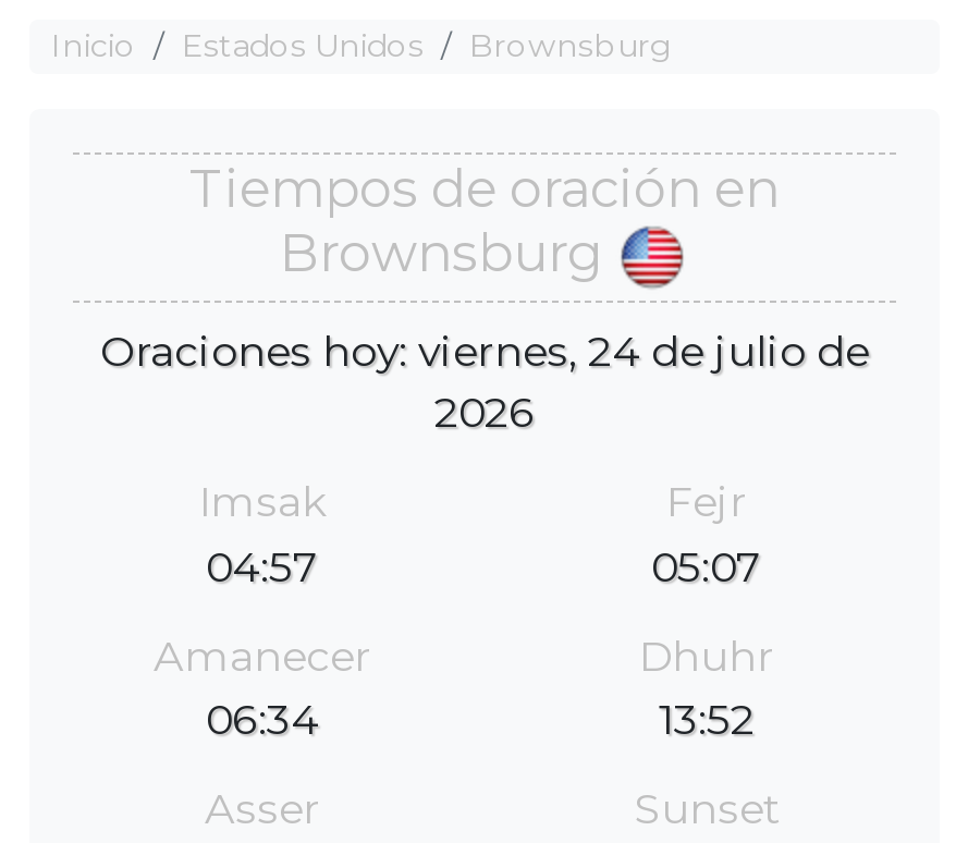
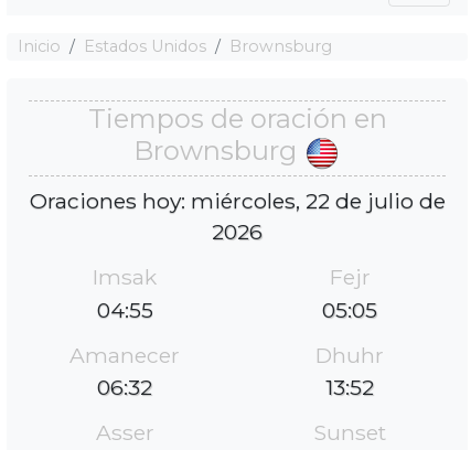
[100,324,869,376] Oraciones hoy: viernes, 24 de julio de -> [29,187,445,214] Oraciones hoy: miércoles, 22 de julio de
[206,539,319,592] 04:57 -> [97,296,153,323] 04:55
[651,539,762,592] 05:07 -> [322,296,377,323] 05:05
[206,694,319,746] 06:34 -> [97,374,152,401] 06:32

